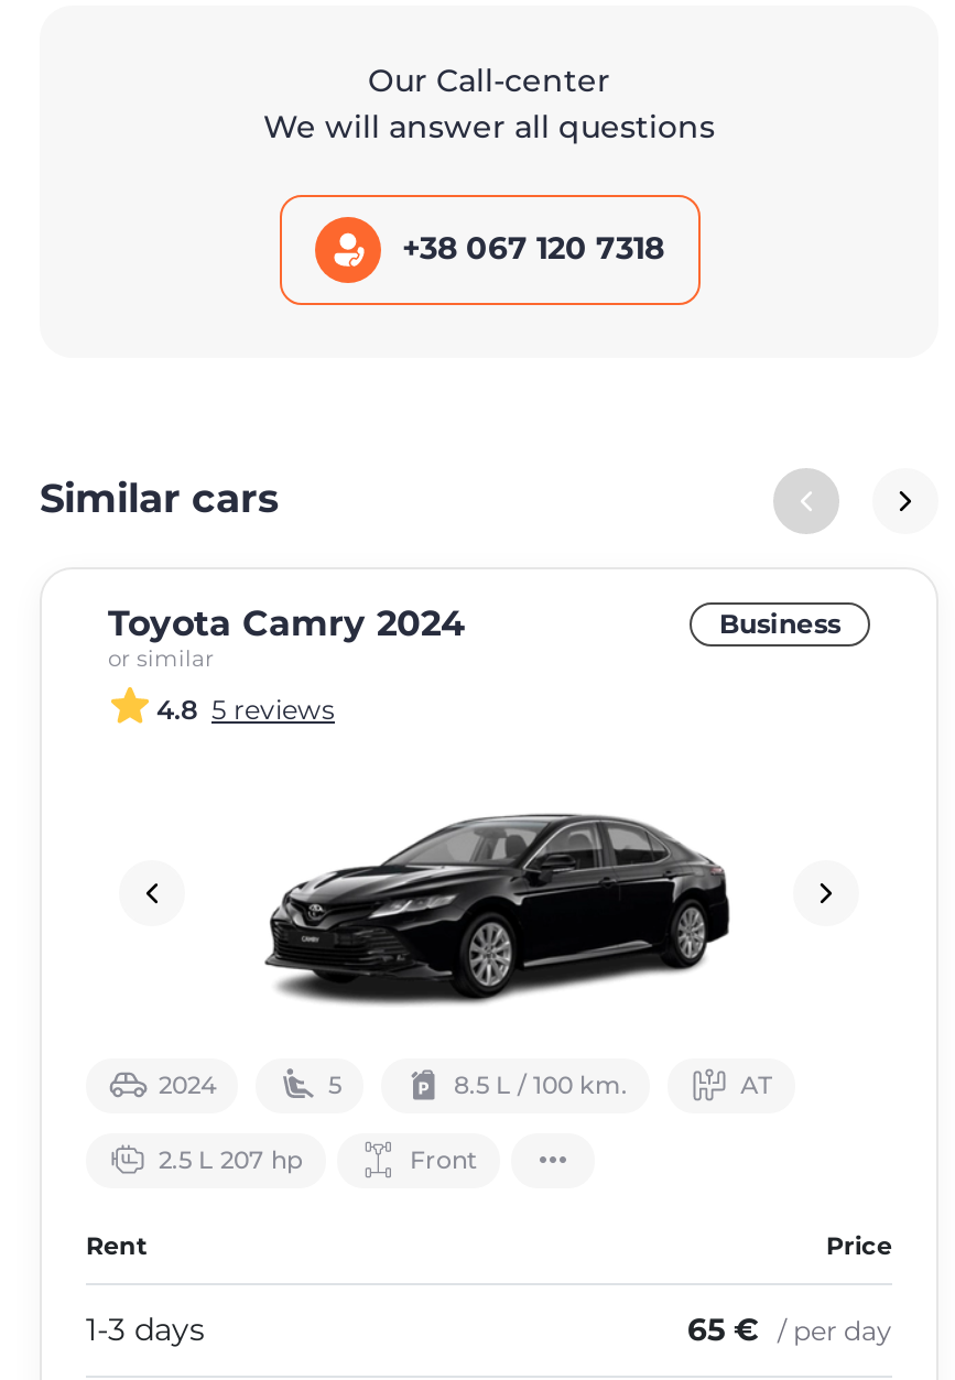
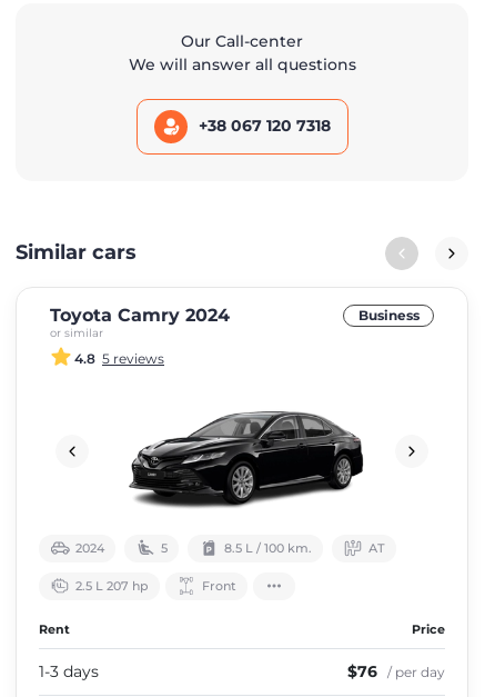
[687,1309,892,1349] 65 € / per day -> [347,661,445,681] $76 / per day

